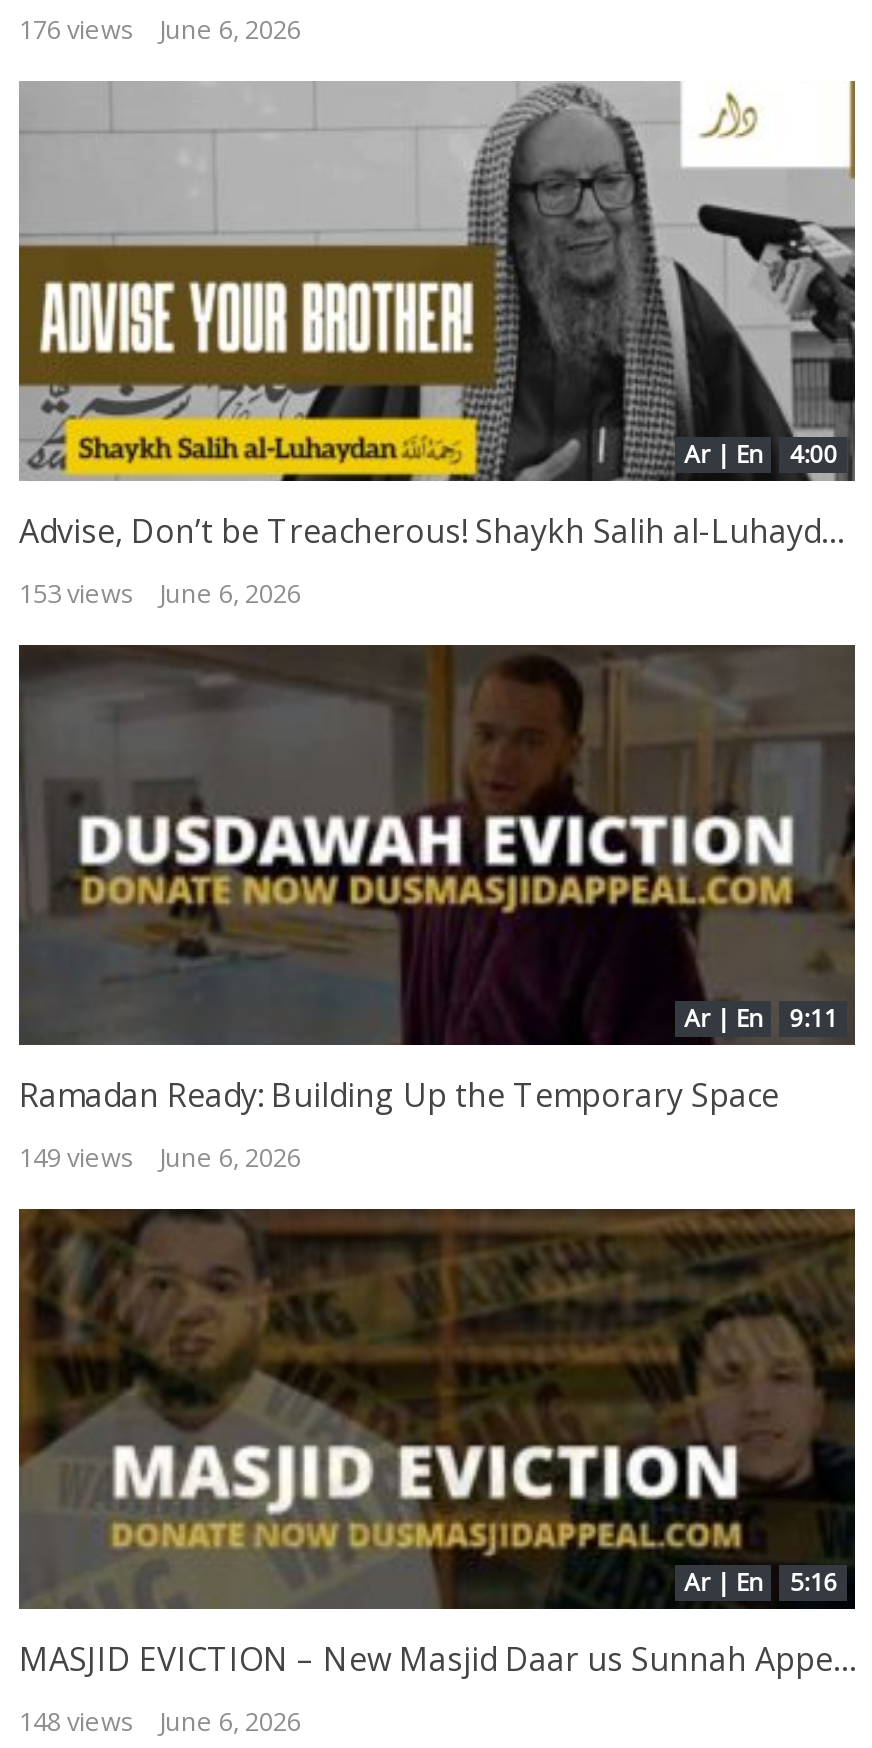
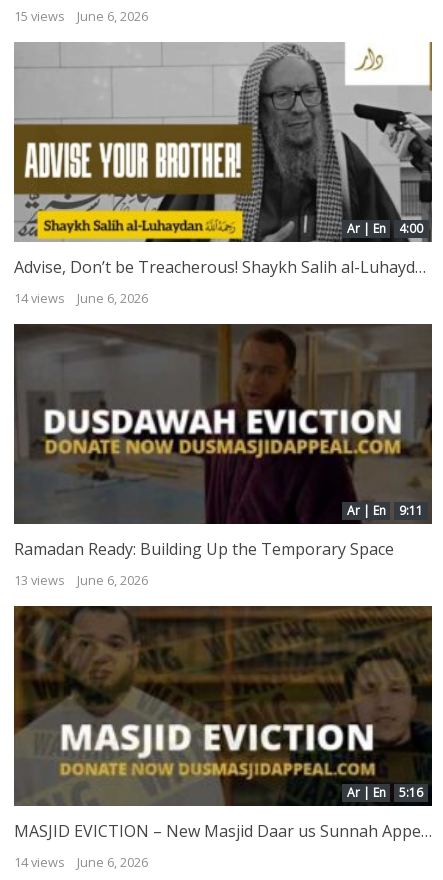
[19,10,301,46] 176 views June 6, 2026 -> [14,7,148,25] 15 views June 6, 2026
[19,574,301,610] 153 views June 6, 2026 -> [14,289,148,307] 14 views June 6, 2026
[19,1138,301,1174] 149 views June 6, 2026 -> [14,571,148,589] 13 views June 6, 2026
[19,1702,301,1738] 148 views June 6, 2026 -> [14,853,148,871] 14 views June 6, 2026

